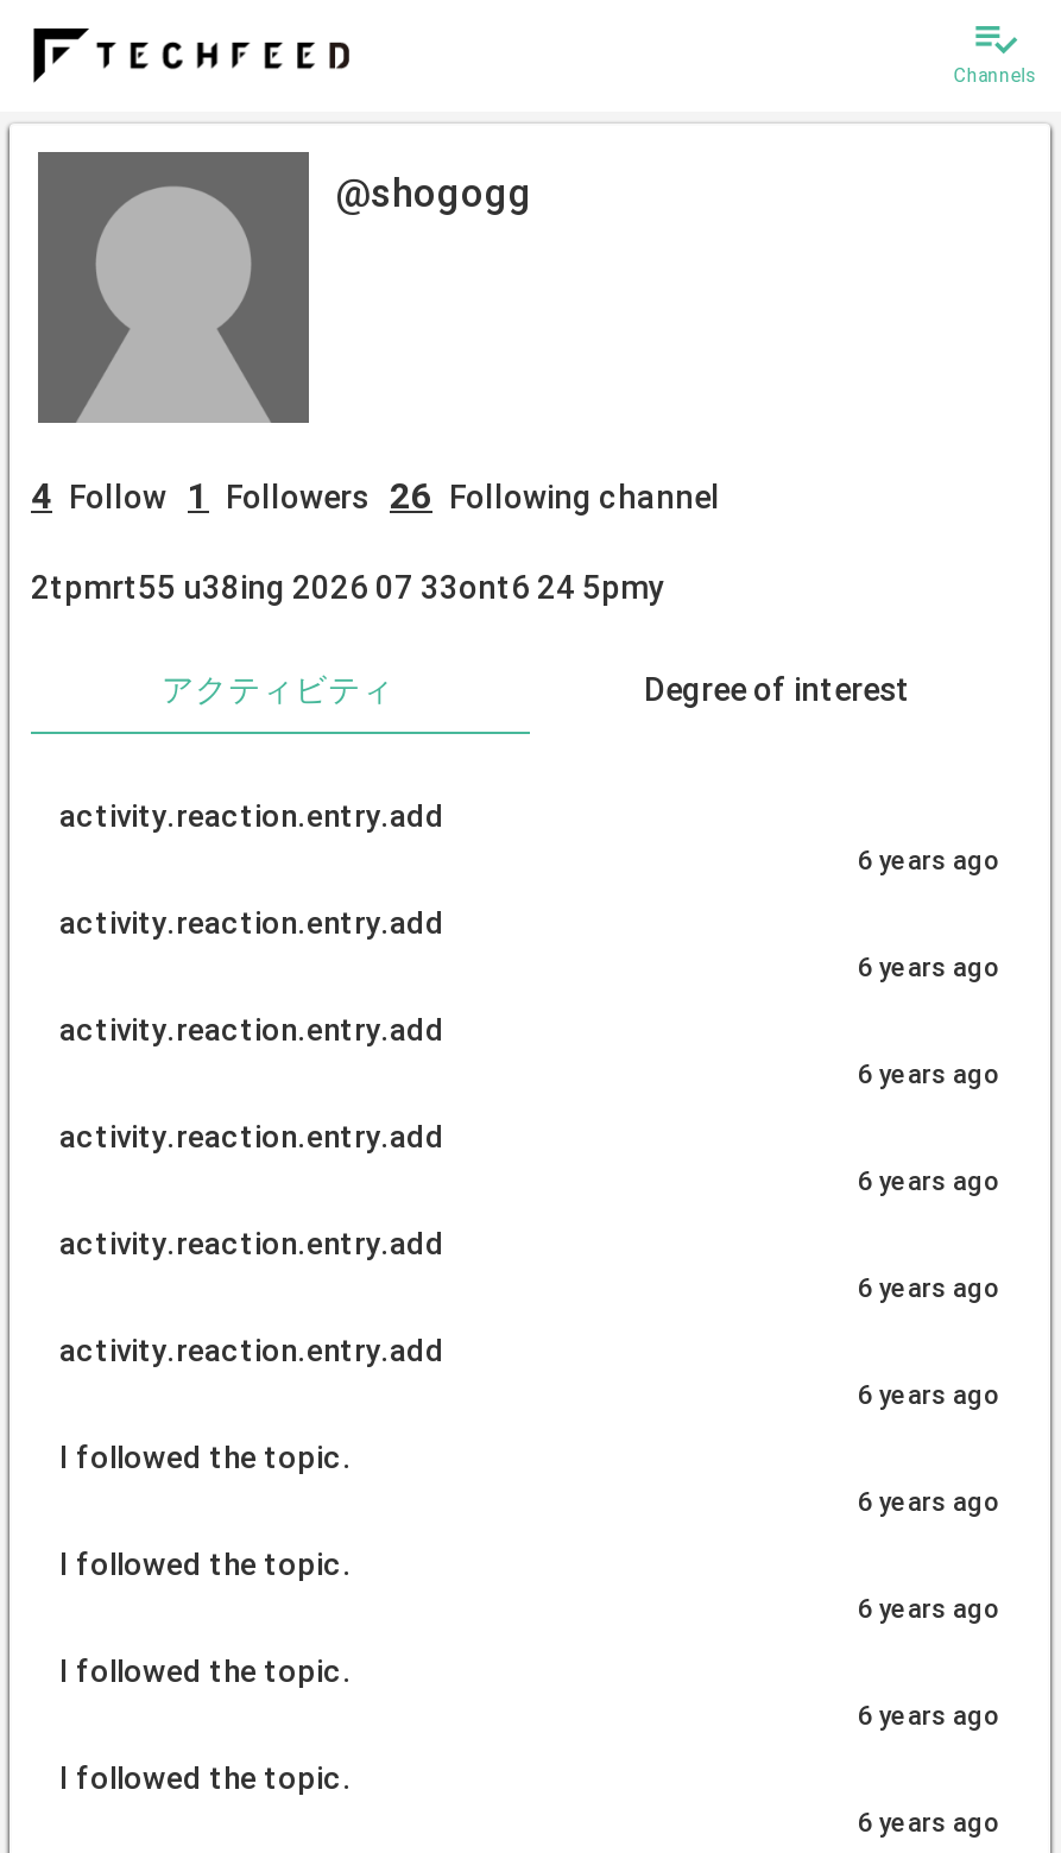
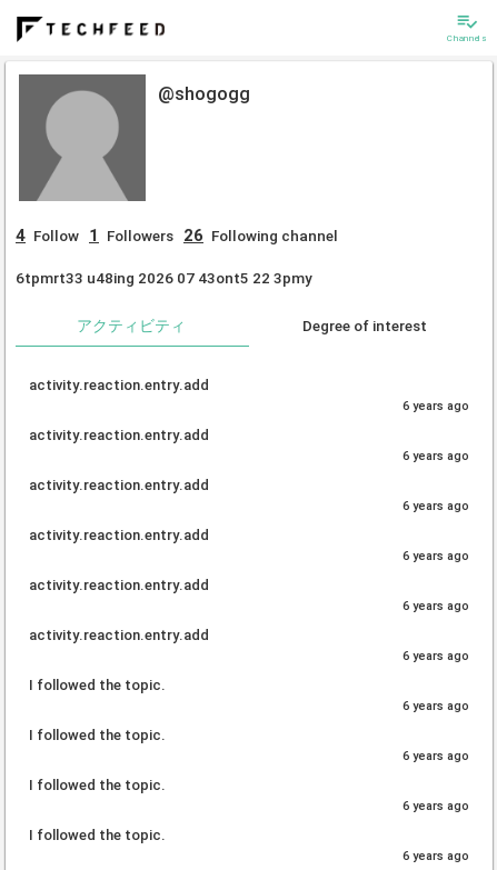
[31,568,665,606] 2tpmrt55 u38ing 2026 07 33ont6 24 5pmy -> [16,269,312,287] 6tpmrt33 u48ing 2026 07 43ont5 22 3pmy

